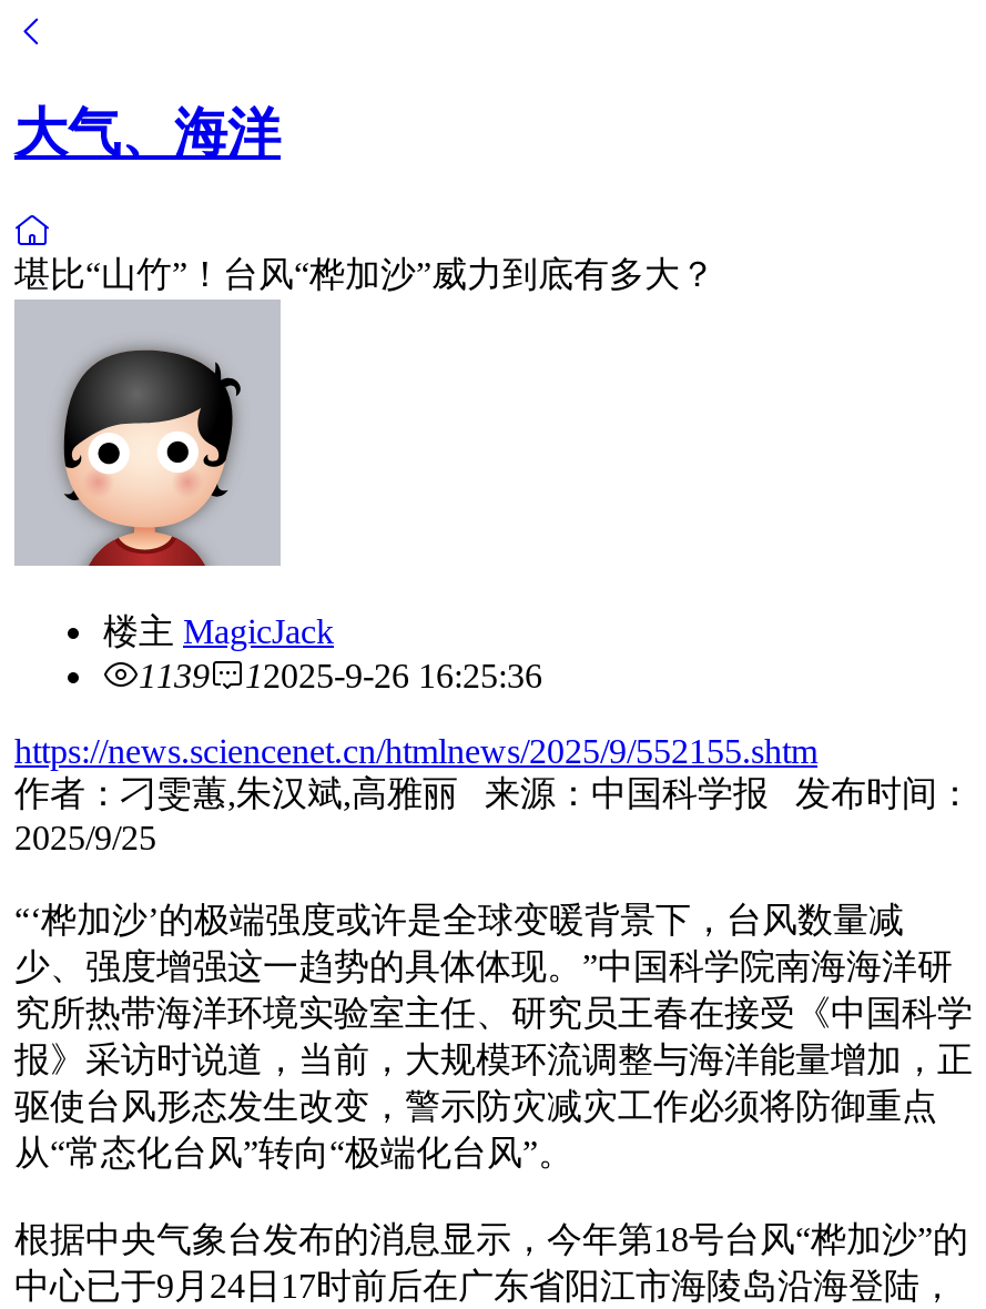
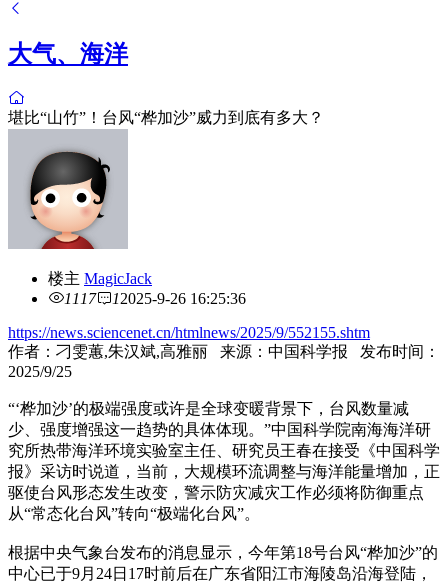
[139,656,542,694] 1139 1 2025-9-26 16:25:36 -> [64,290,246,307] 1117 1 2025-9-26 16:25:36

